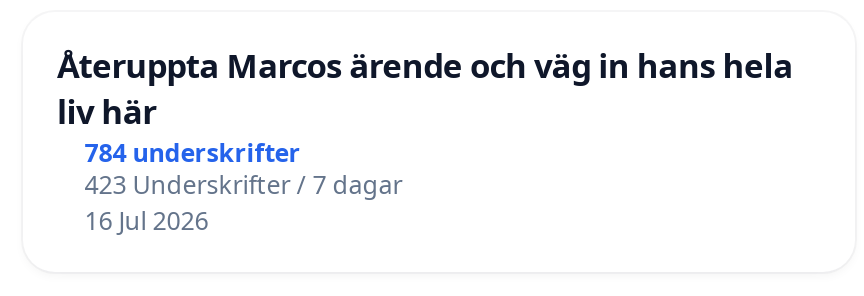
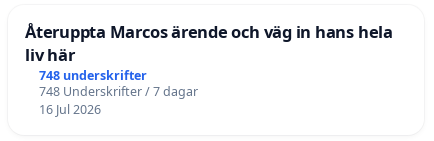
[85,136,301,170] 784 underskrifter -> [39,66,147,83] 748 underskrifter
[85,168,403,202] 423 Underskrifter / 7 dagar -> [39,82,198,99] 748 Underskrifter / 7 dagar

